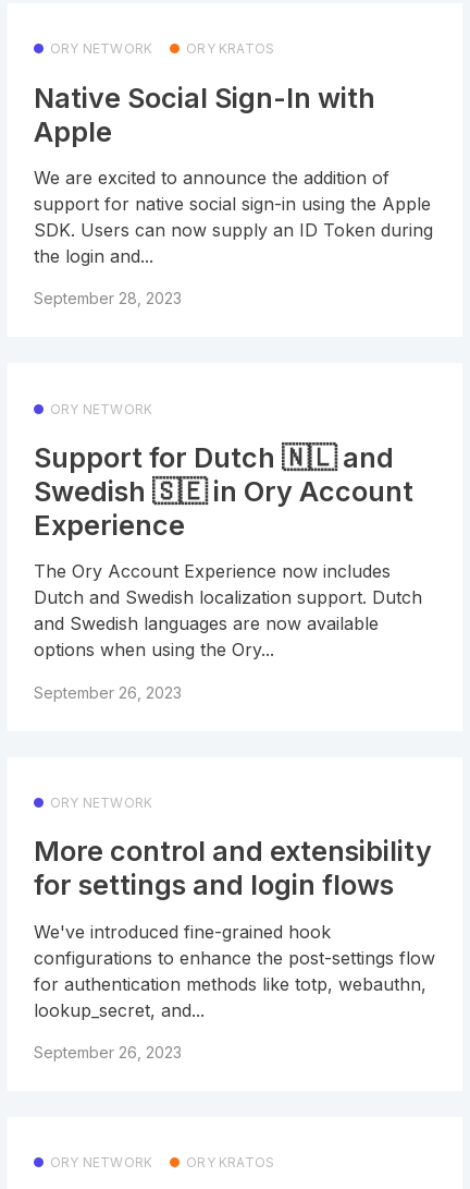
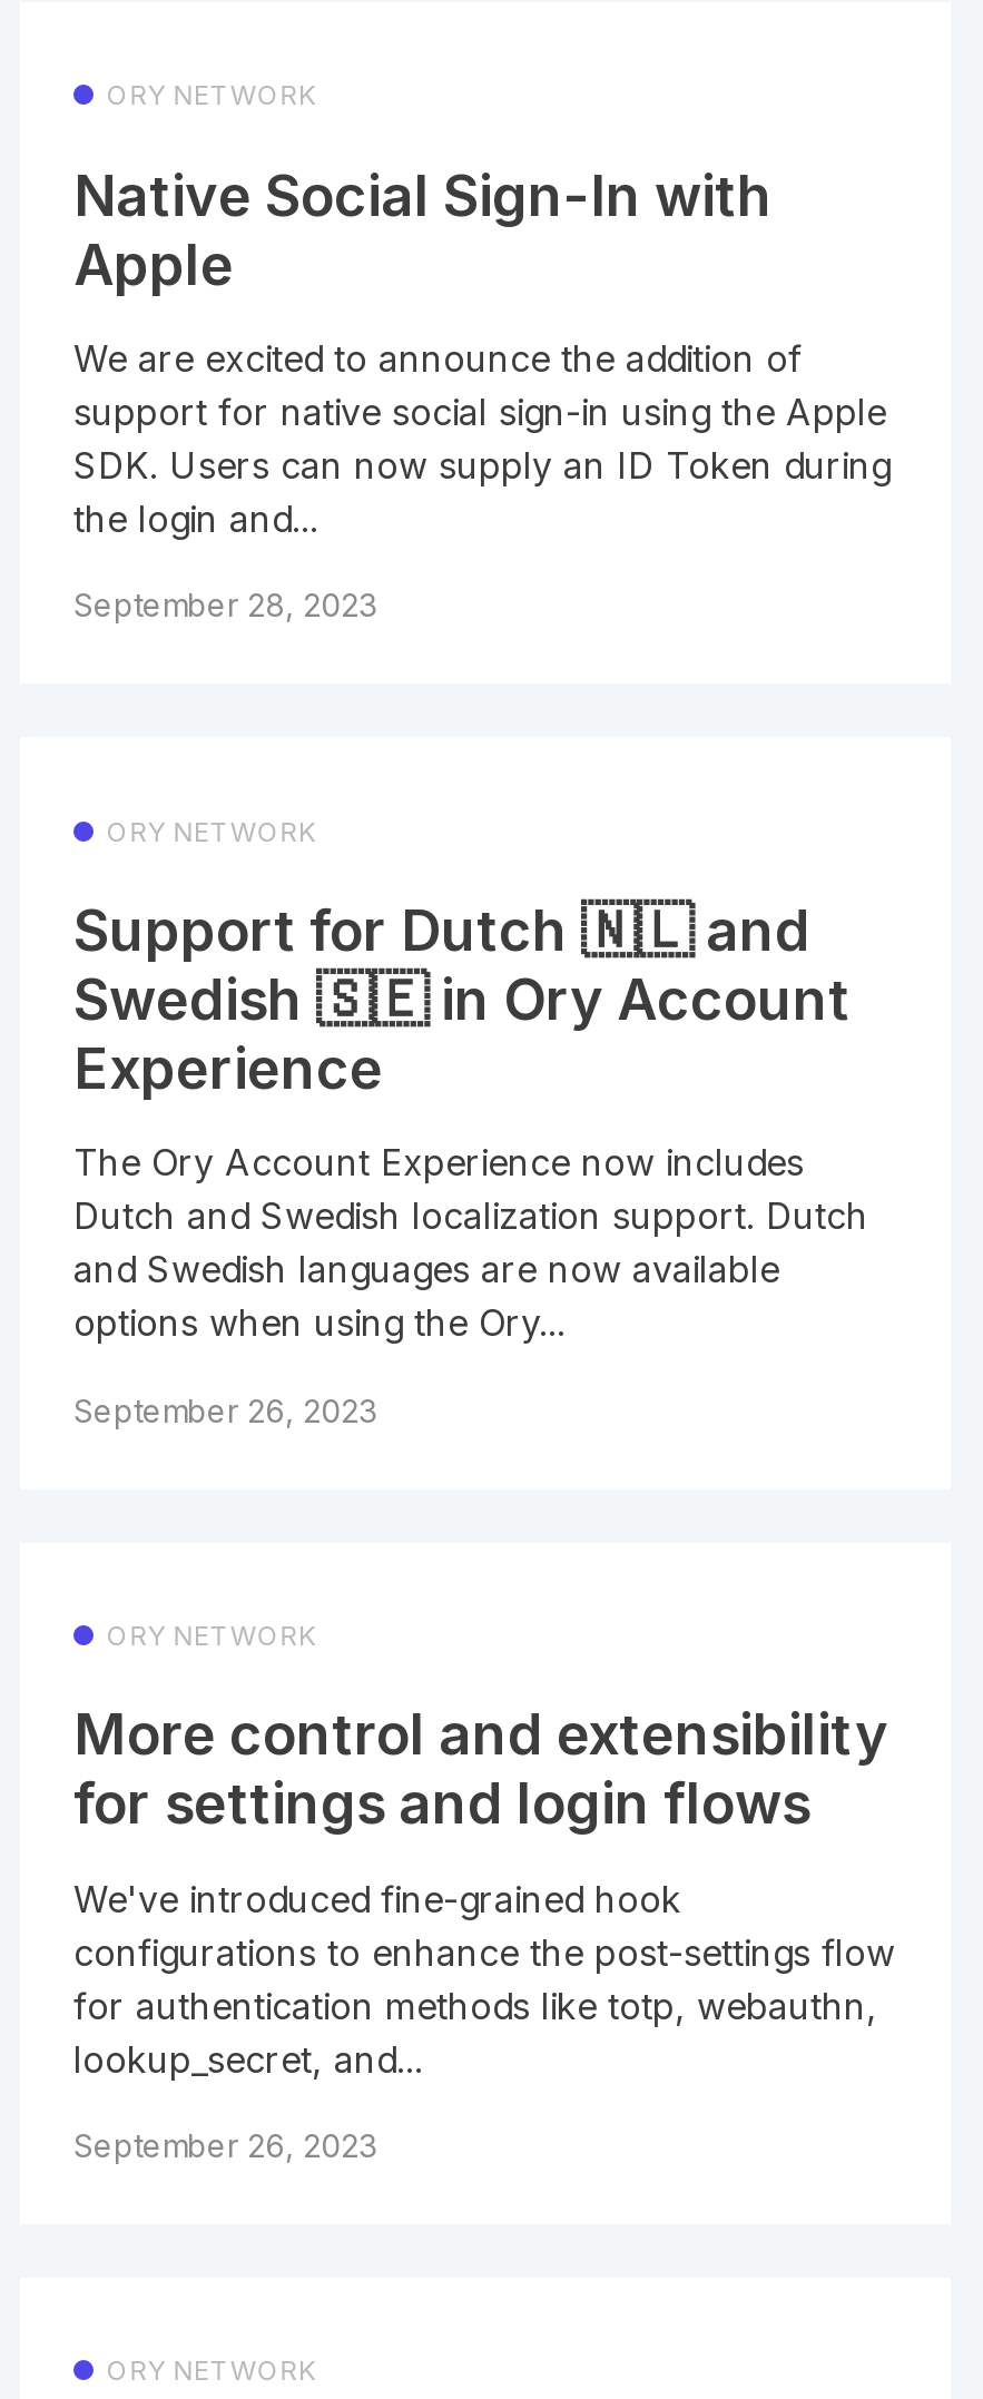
[186,41,274,57] ORY KRATOS -> none
[186,1154,274,1171] ORY KRATOS -> none

